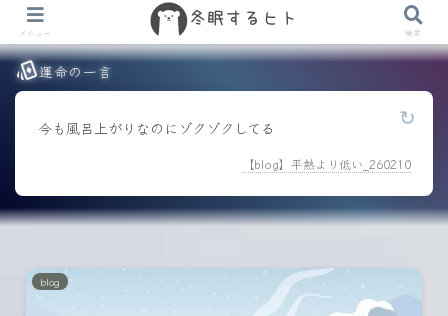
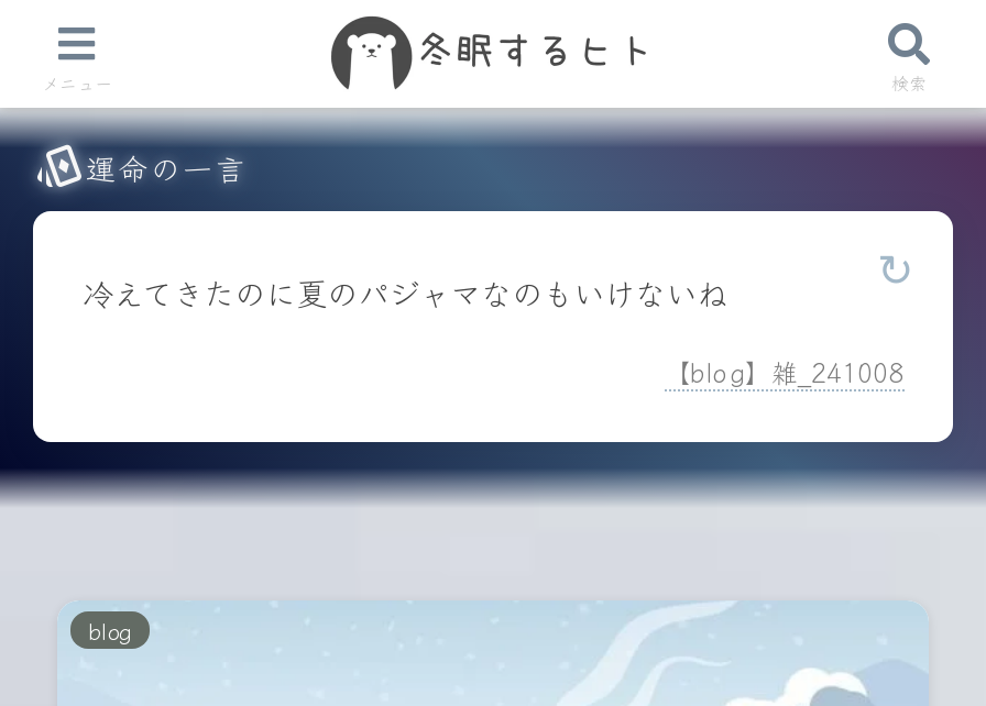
[37,116,274,137] 今も風呂上がりなのにゾクゾクしてる -> [83,267,727,313] 冷えてきたのに夏のパジャマなのもいけないね
[241,154,410,171] 【blog】平熱より低い_260210 -> [664,351,903,388] 【blog】雑_241008

